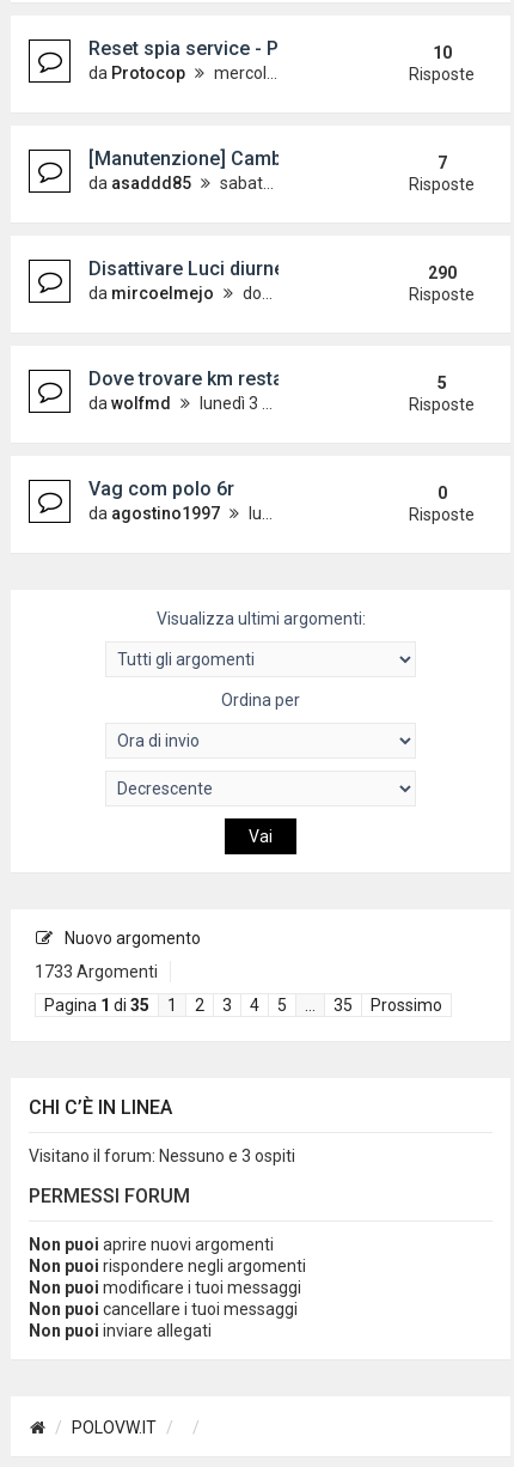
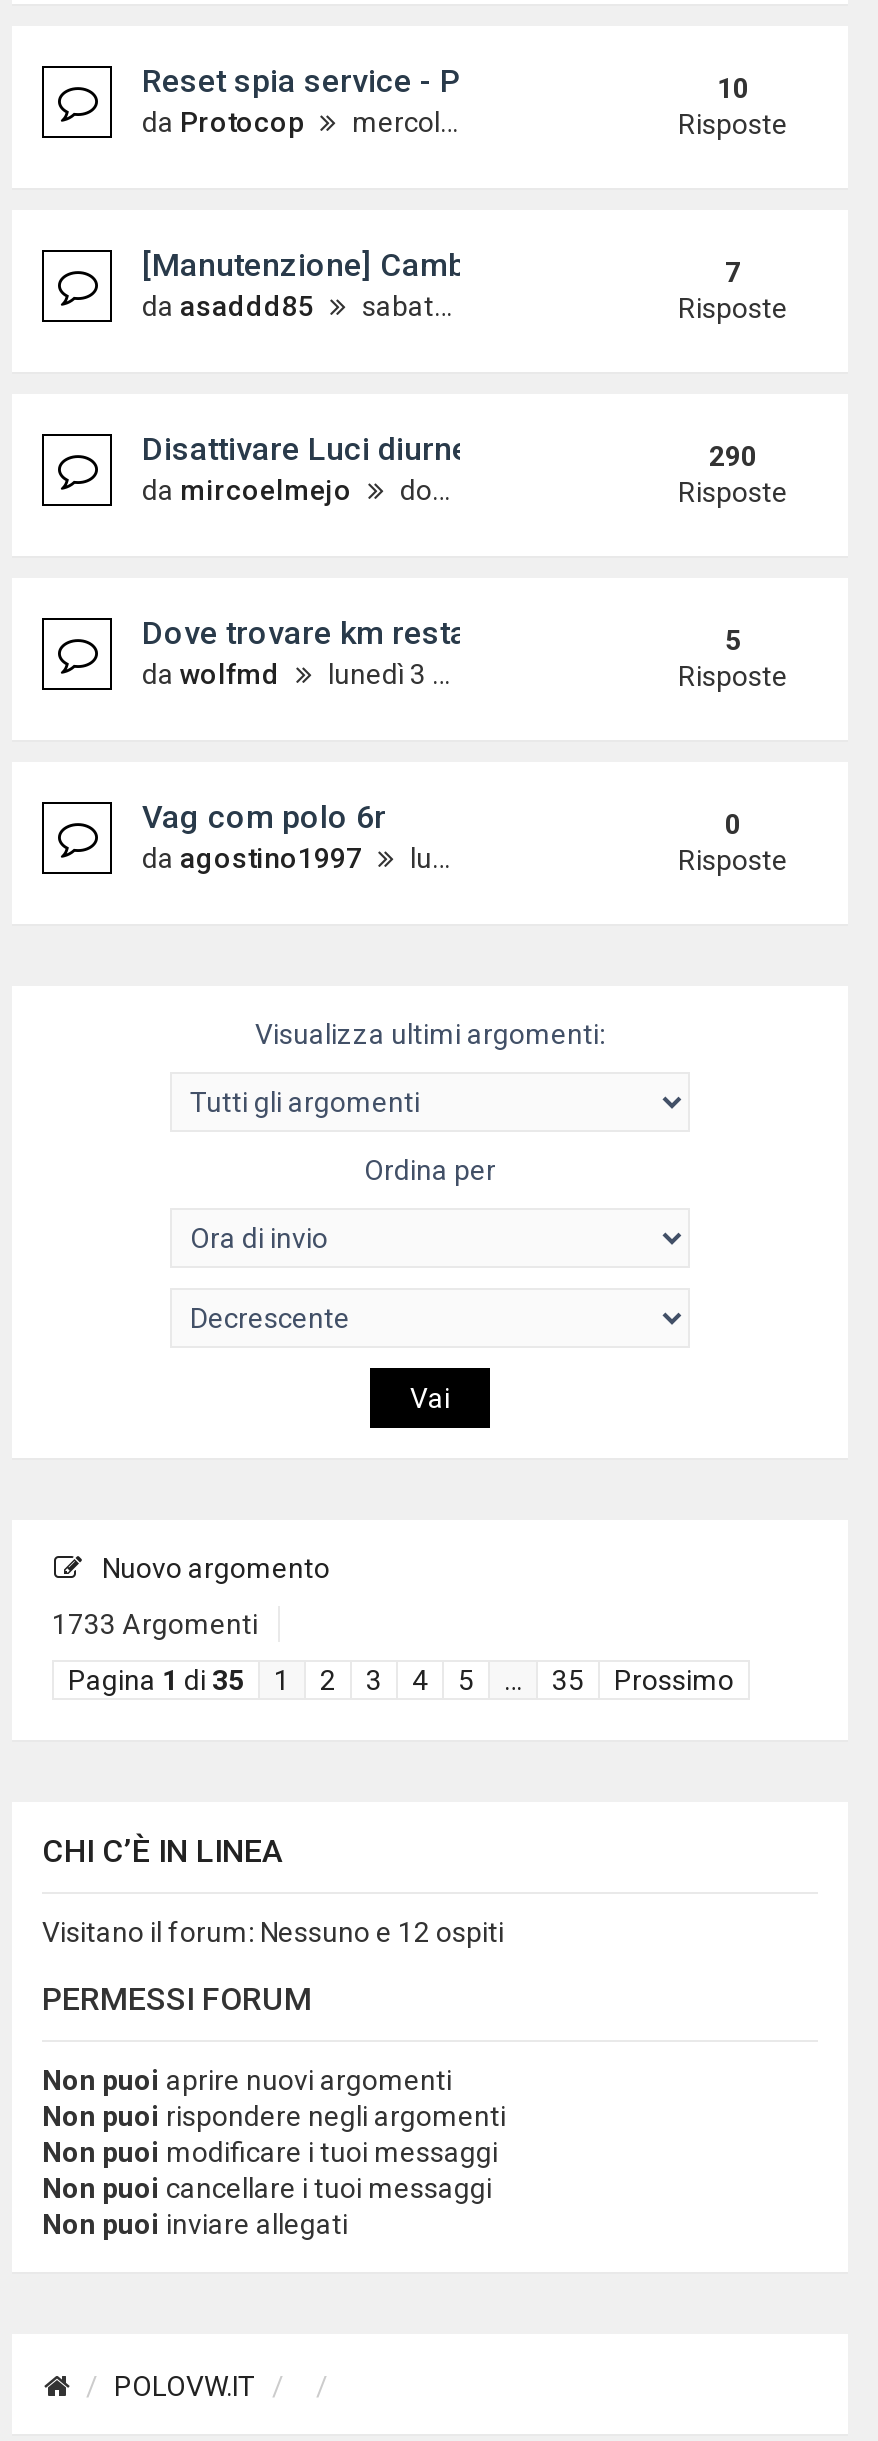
[29,1146,295,1165] Visitano il forum: Nessuno e 3 ospiti -> [42,1916,504,1948] Visitano il forum: Nessuno e 12 ospiti

